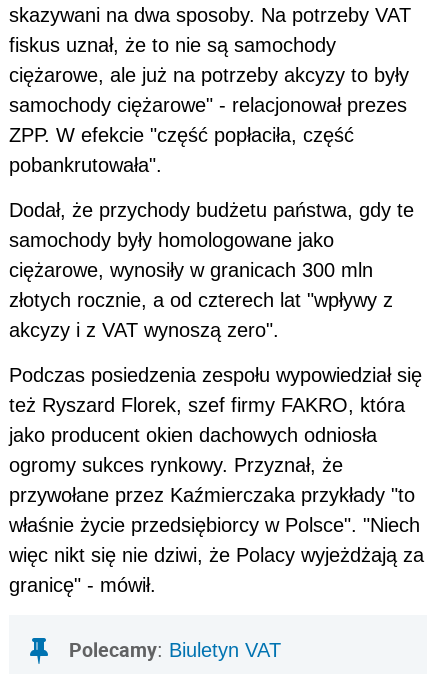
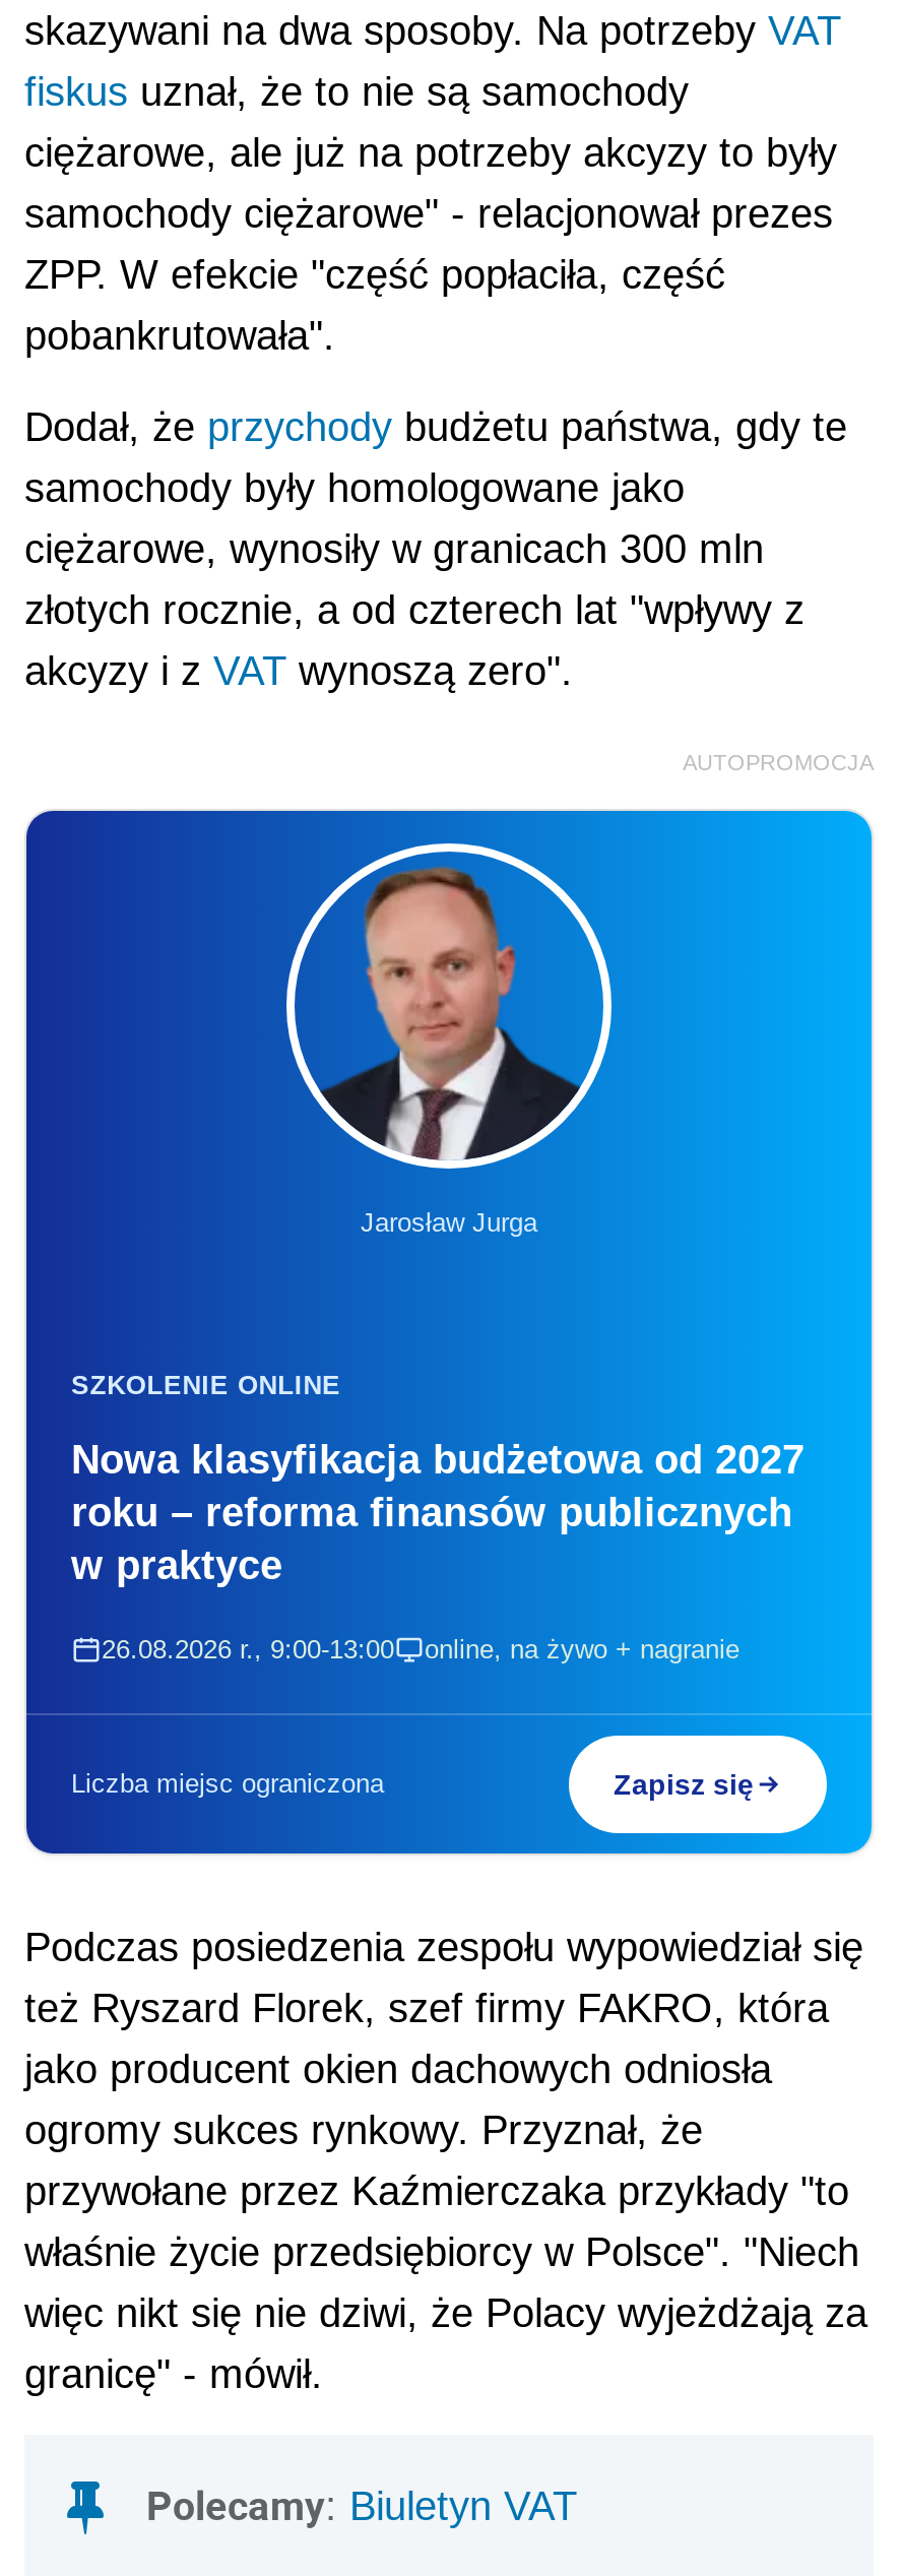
none -> [24,809,874,1856] [image] | Jarosław Jurga
none -> [71,1369,805,1664] SZKOLENIE ONLINE | Nowa klasyfikacja budżetowa od 2027 | roku – reforma finansów publicznych | w praktyce | 26.08.2026 r., 9:00-13:00 | online, na żywo + nagranie
none -> [71,1767,754,1800] Liczba miejsc ograniczona | Zapisz się
none -> [683,749,874,774] AUTOPROMOCJA

